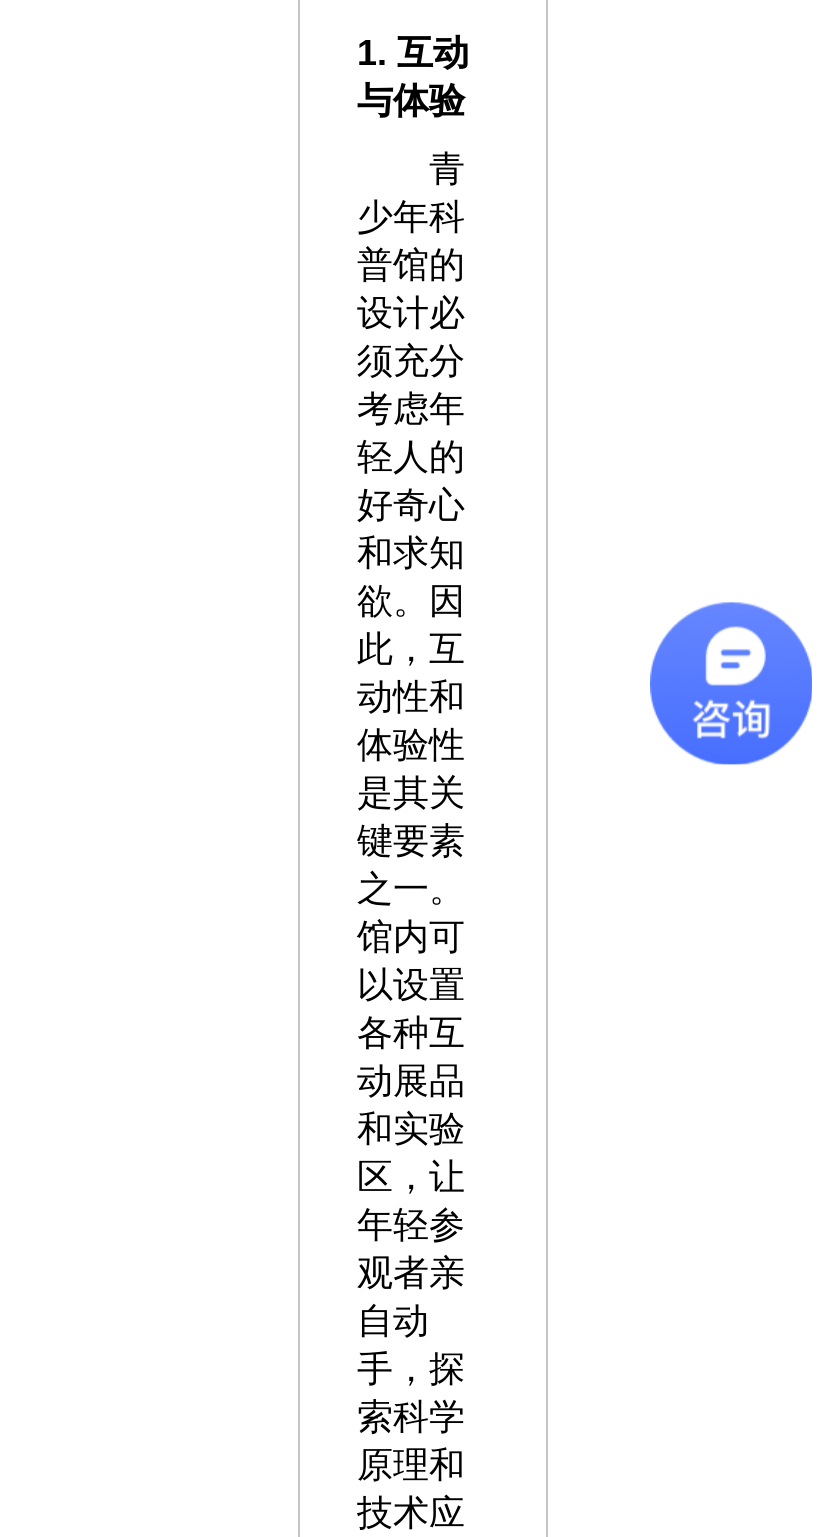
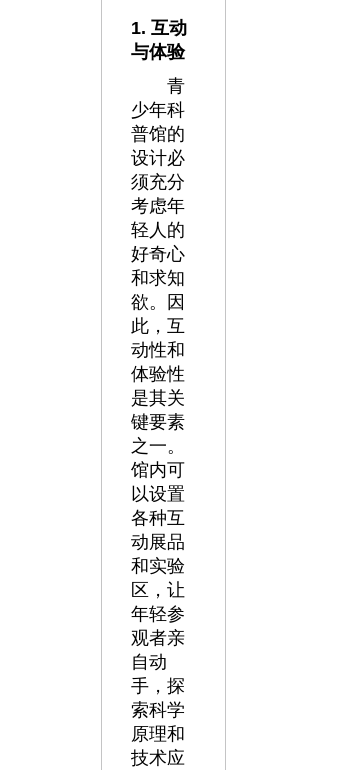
[648,599,814,767] [image] -> none

